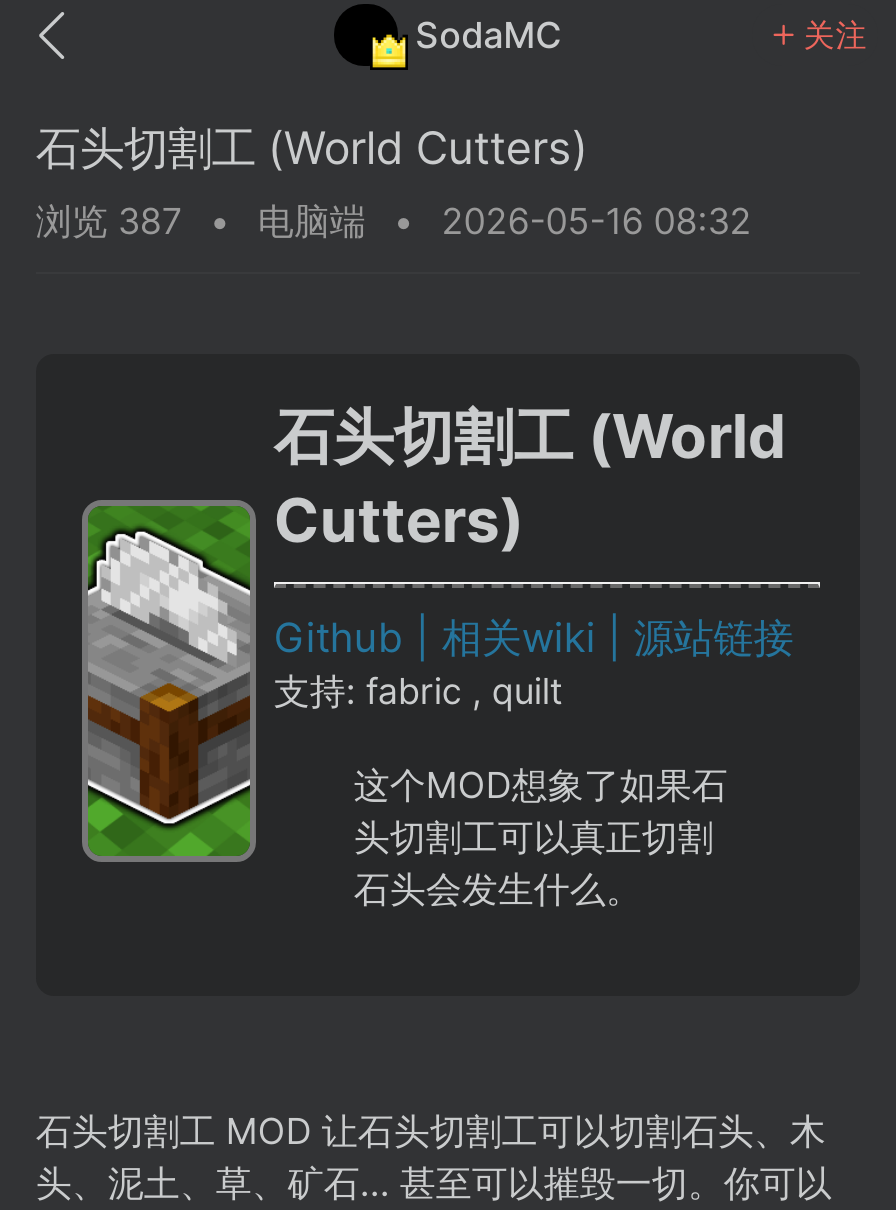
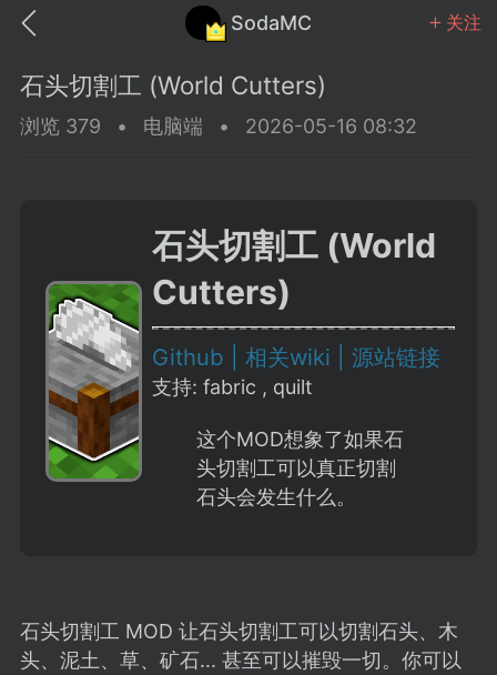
[36,199,182,241] 浏览 387 -> [20,114,101,137] 浏览 379

